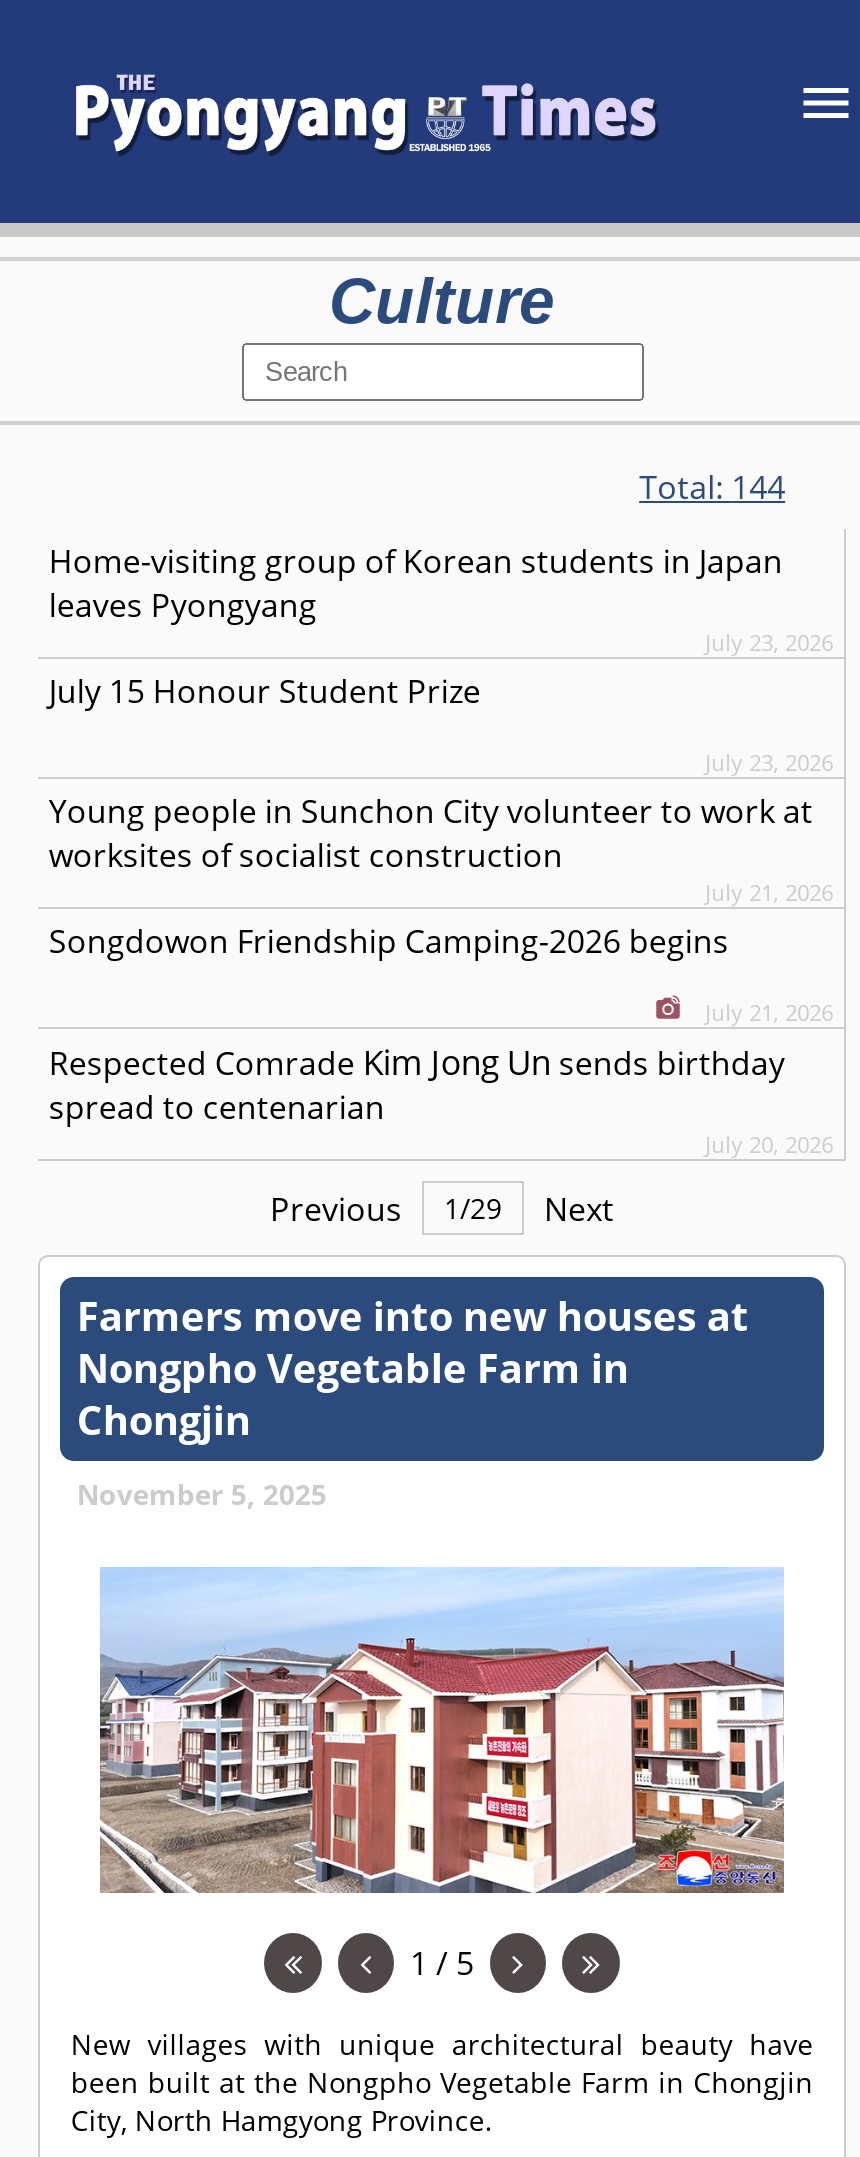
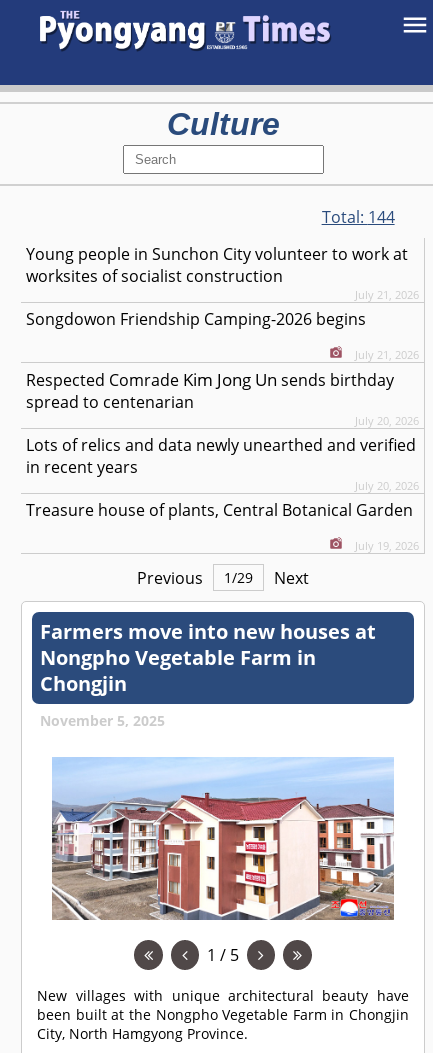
[49,540,833,778] Home-visiting group of Korean students in Japan | leaves Pyongyang | July 23, 2026 | July 15 Honour Student Prize | July 23, 2026 -> none
moved [49,790,833,1160] -> [26,243,419,428]: Young people in Sunchon City volunteer to work at | worksites of socialist construction | July 21, 2026 | Songdowon Friendship Camping-2026 begins | July 21, 2026 | Respected Comrade Kim Jong Un sends birthday | spread to centenarian | July 20, 2026
none -> [26,434,419,553] Lots of relics and data newly unearthed and verified | in recent years | July 20, 2026 | Treasure house of plants, Central Botanical Garden | July 19, 2026

